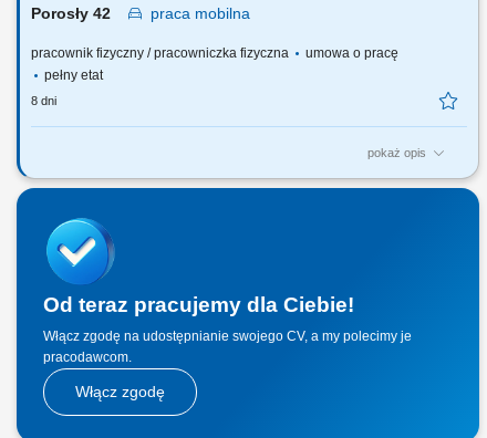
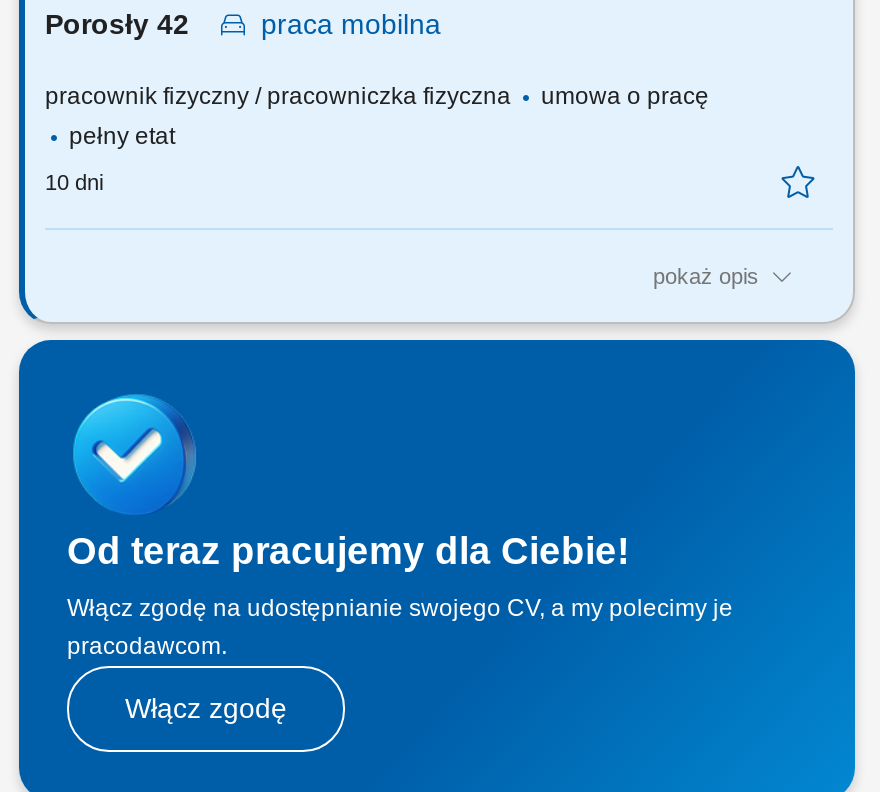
[31,94,56,107] 8 dni -> [45,170,103,194] 10 dni

